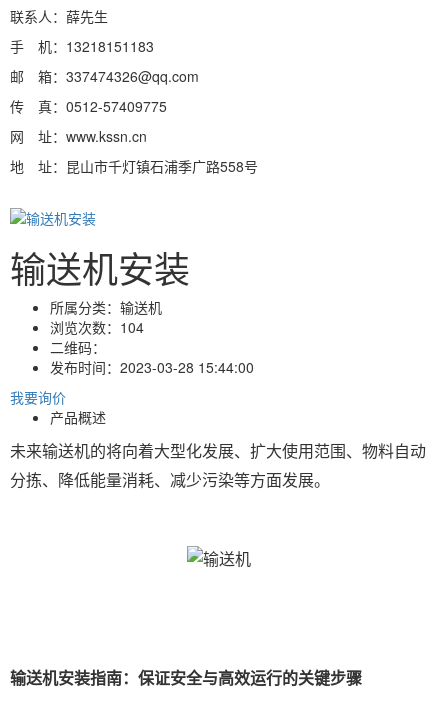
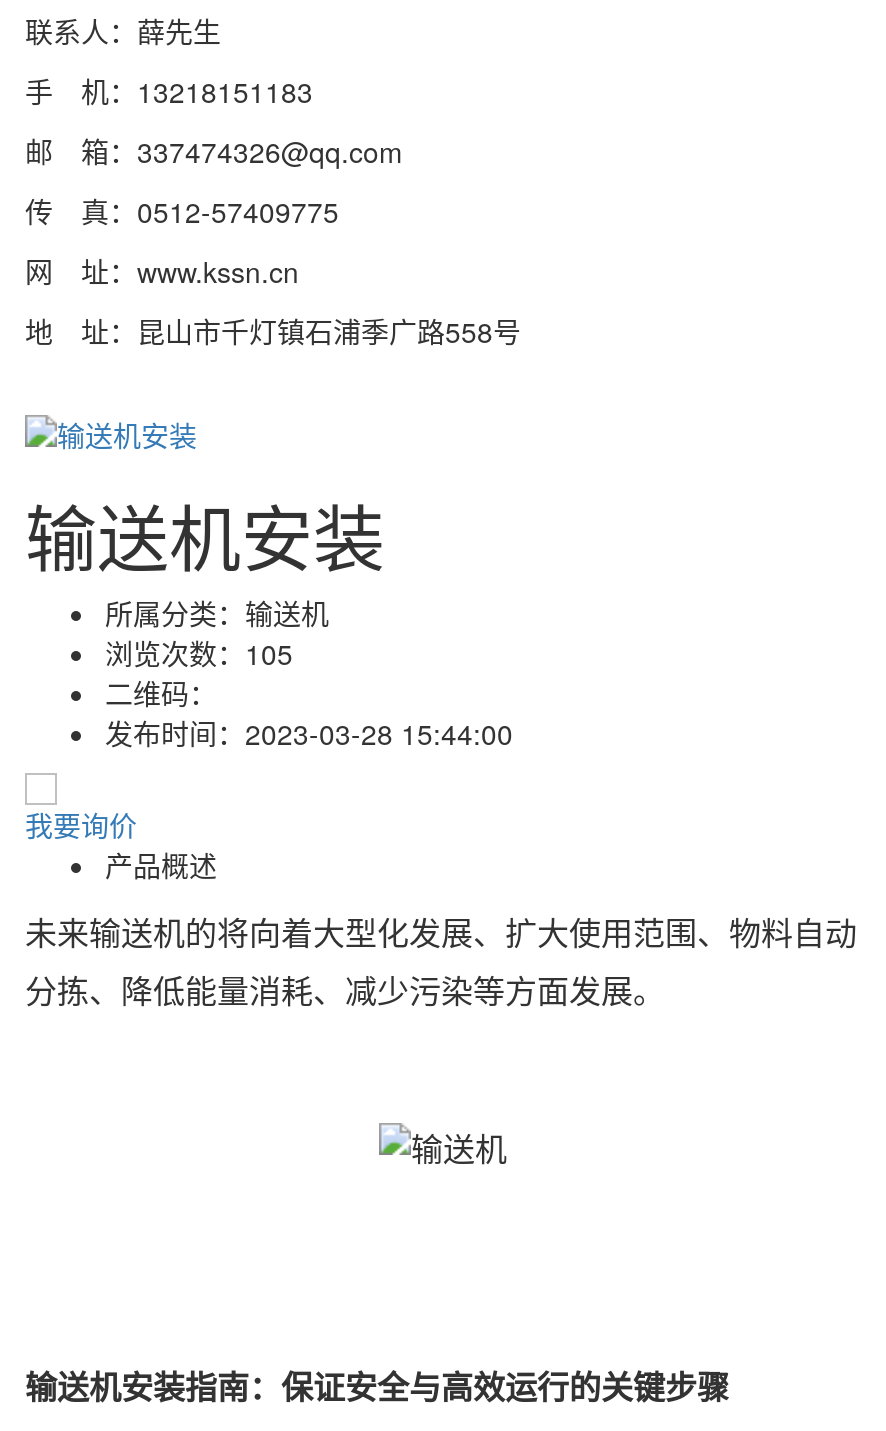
[50,317,144,337] 浏览次数：104 -> [105,633,293,673] 浏览次数：105

